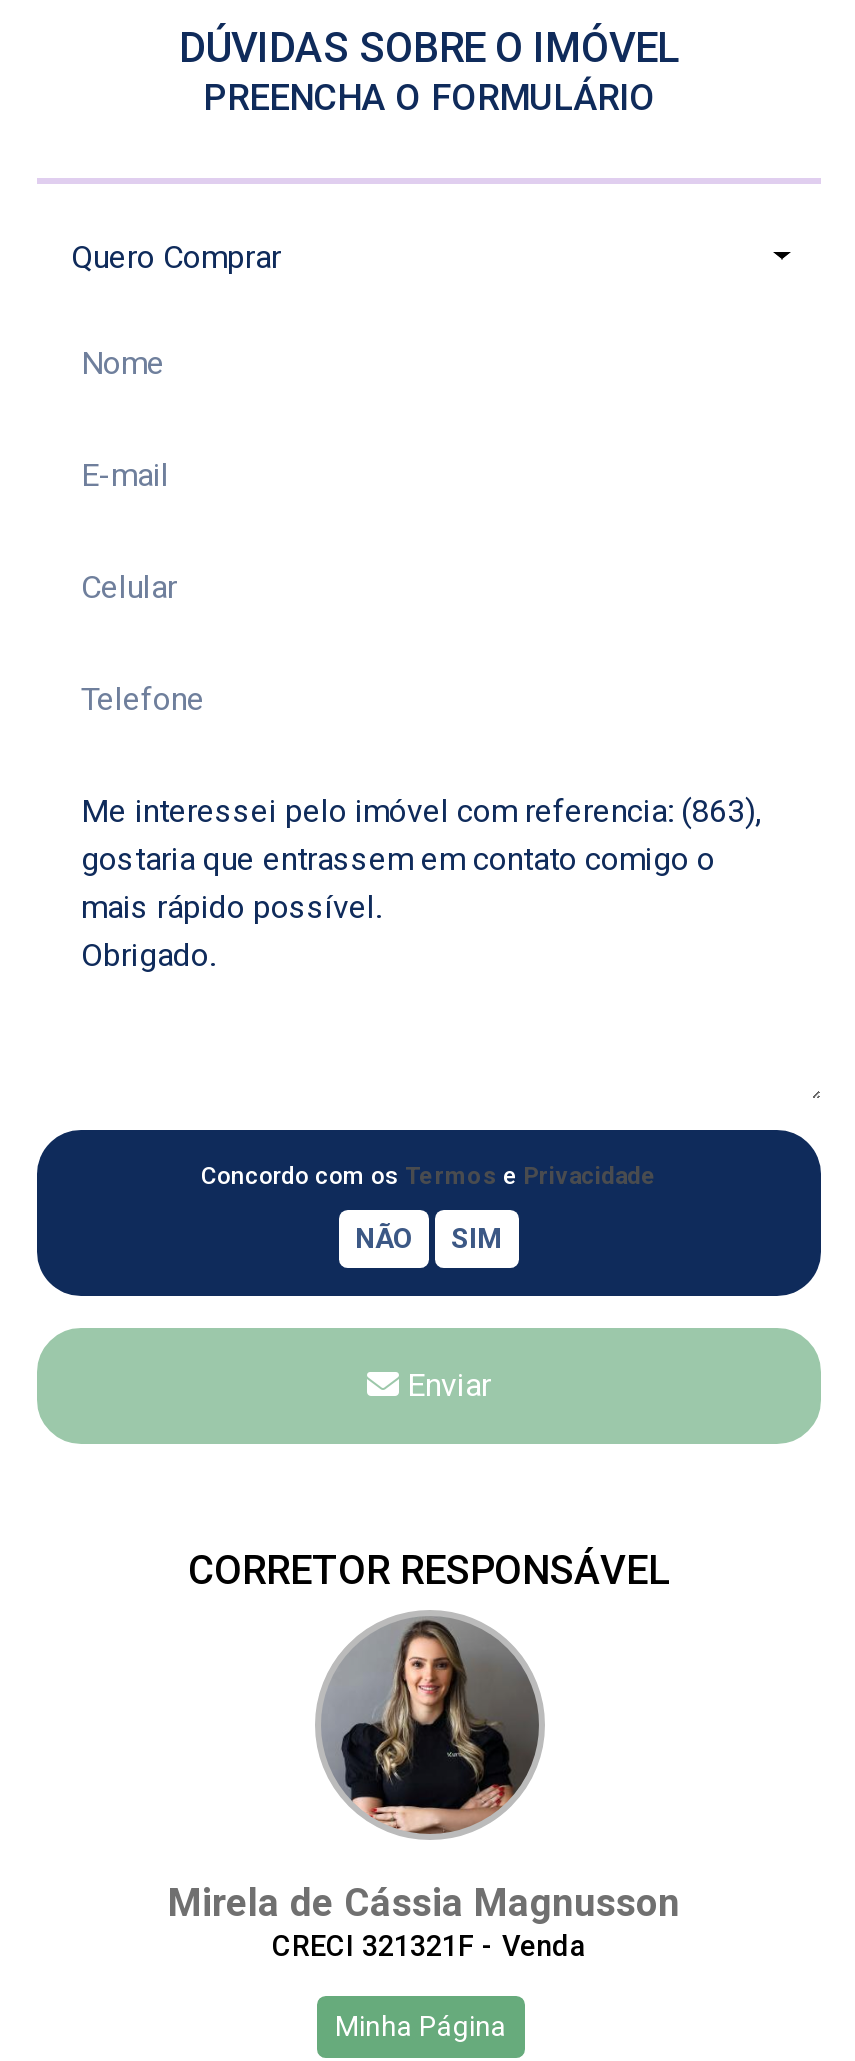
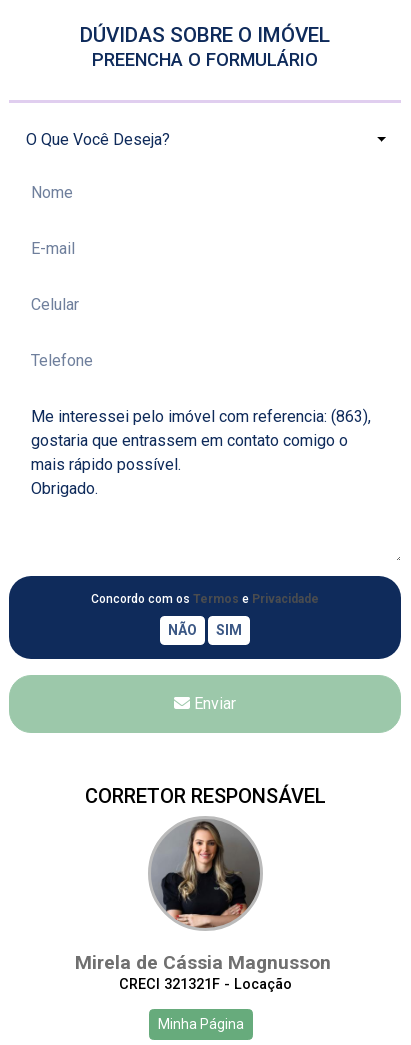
[71,237,281,275] Quero Comprar -> [26,130,170,149] O Que Você Deseja?
[272,1929,586,1963] CRECI 321321F - Venda -> [118,976,291,993] CRECI 321321F - Locação

